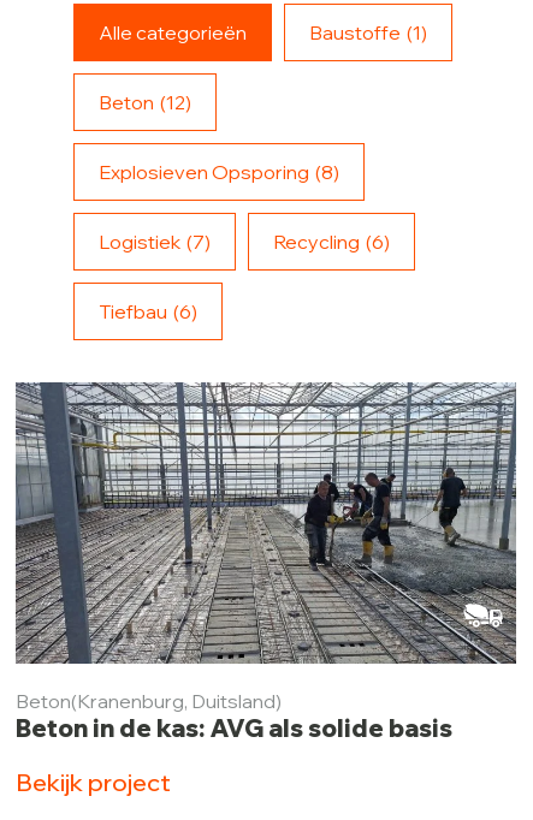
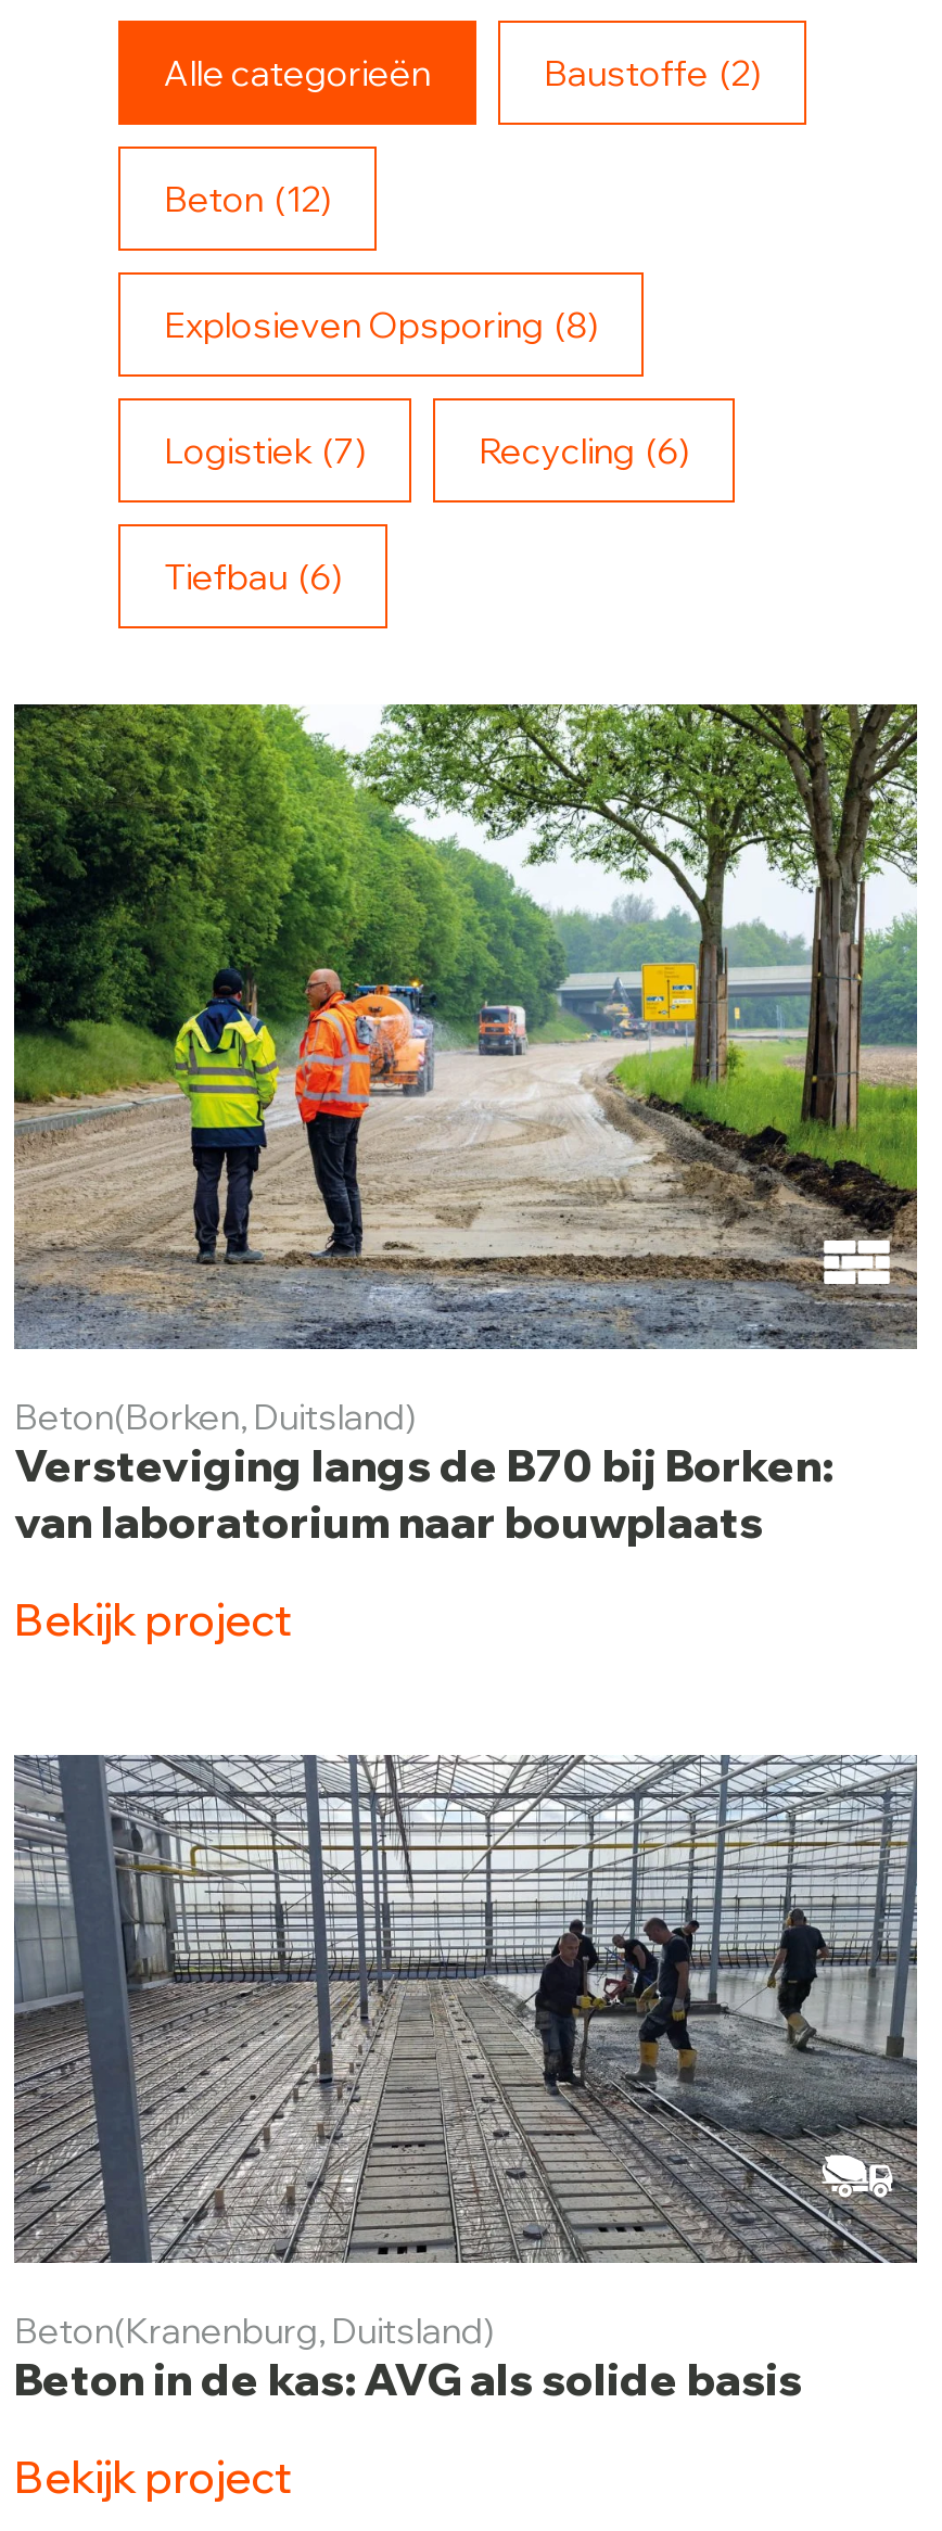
[309,20,427,44] Baustoffe (1) -> [544,51,761,94] Baustoffe (2)
none -> [12,702,919,1647] [image] | Beton(Borken, Duitsland) | Versteviging langs de B70 bij Borken: | van laboratorium naar bouwplaats | Bekijk project

